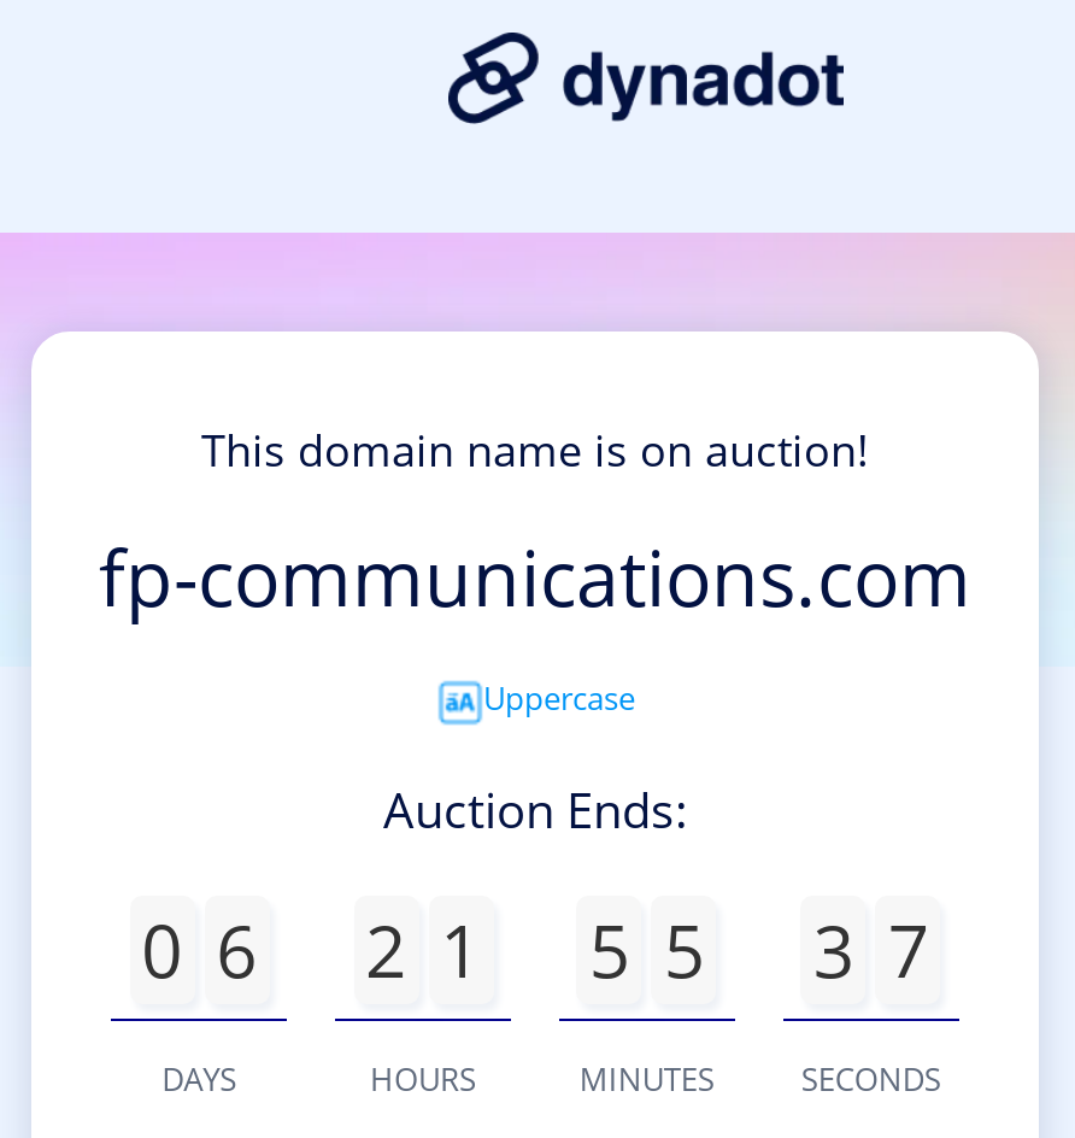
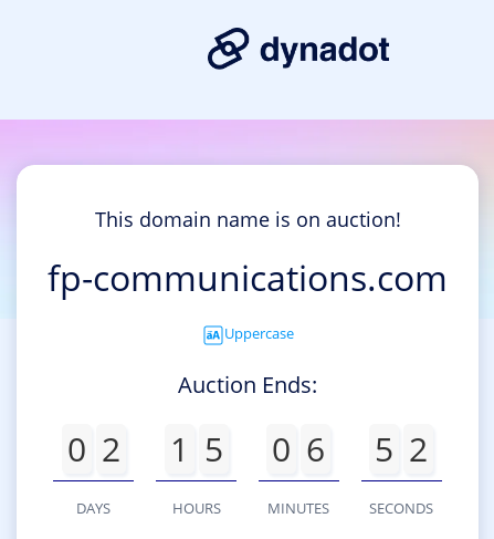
[141,901,257,999] 0 6 -> [67,426,120,471] 0 2
[365,901,481,999] 2 1 -> [170,426,223,471] 1 5
[589,901,705,999] 5 5 -> [272,426,325,471] 0 6
[813,901,929,999] 3 7 -> [375,426,428,471] 5 2

